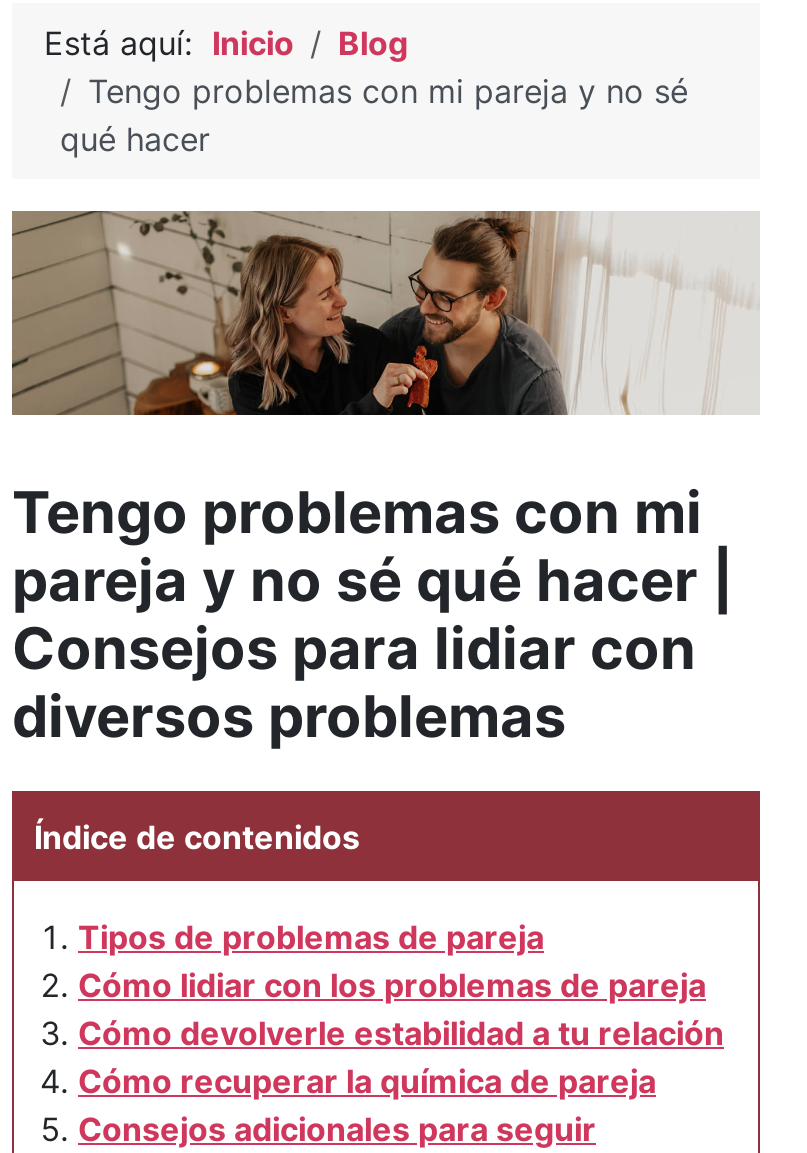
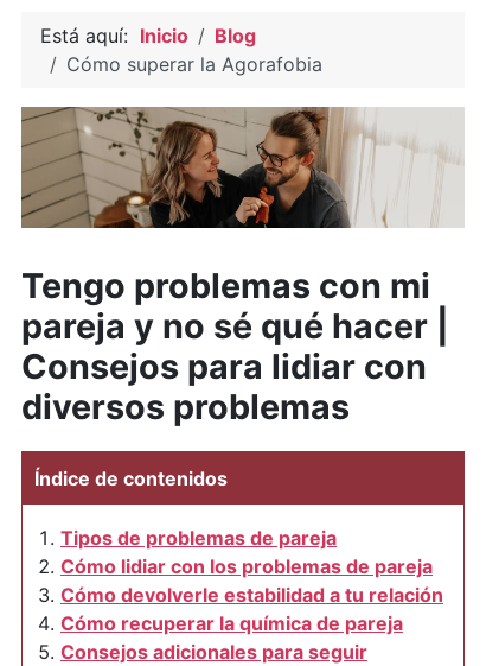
[60,71,688,159] Tengo problemas con mi pareja y no sé | qué hacer -> [66,52,322,76] Cómo superar la Agorafobia

